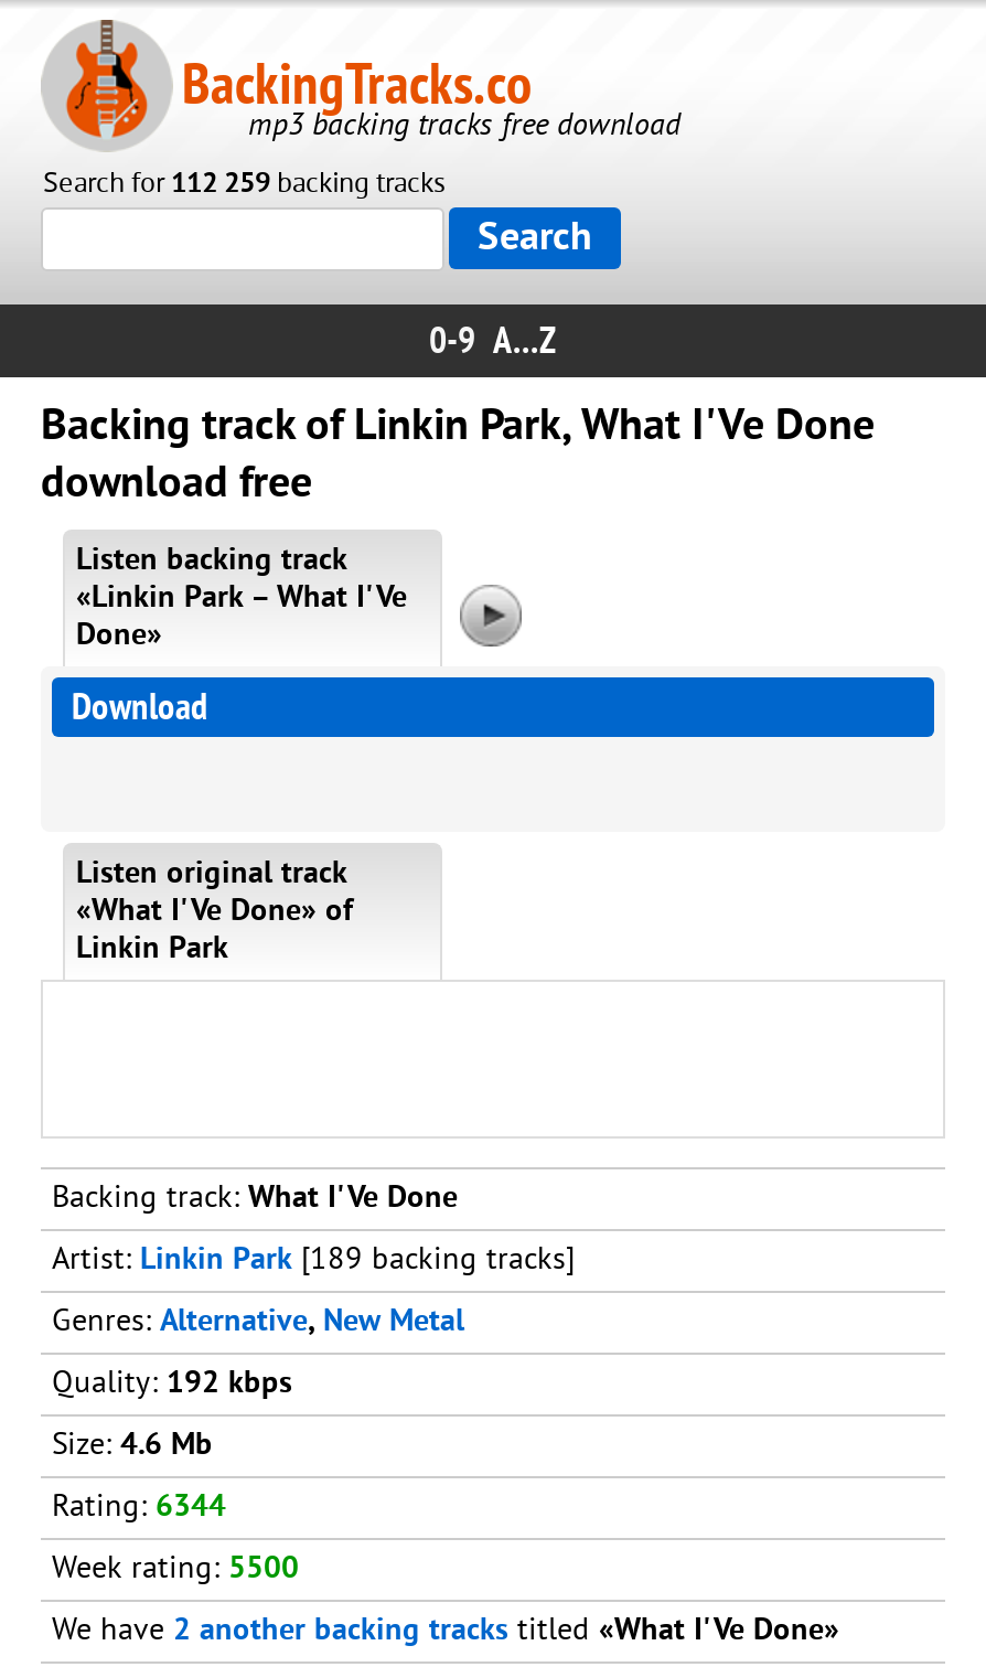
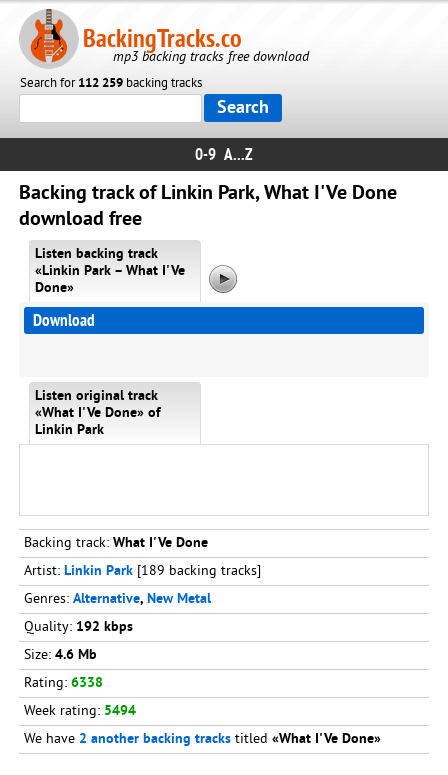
[52,1489,226,1527] Rating: 6344 -> [24,675,103,692] Rating: 6338
[52,1551,299,1589] Week rating: 5500 -> [24,703,136,720] Week rating: 5494

